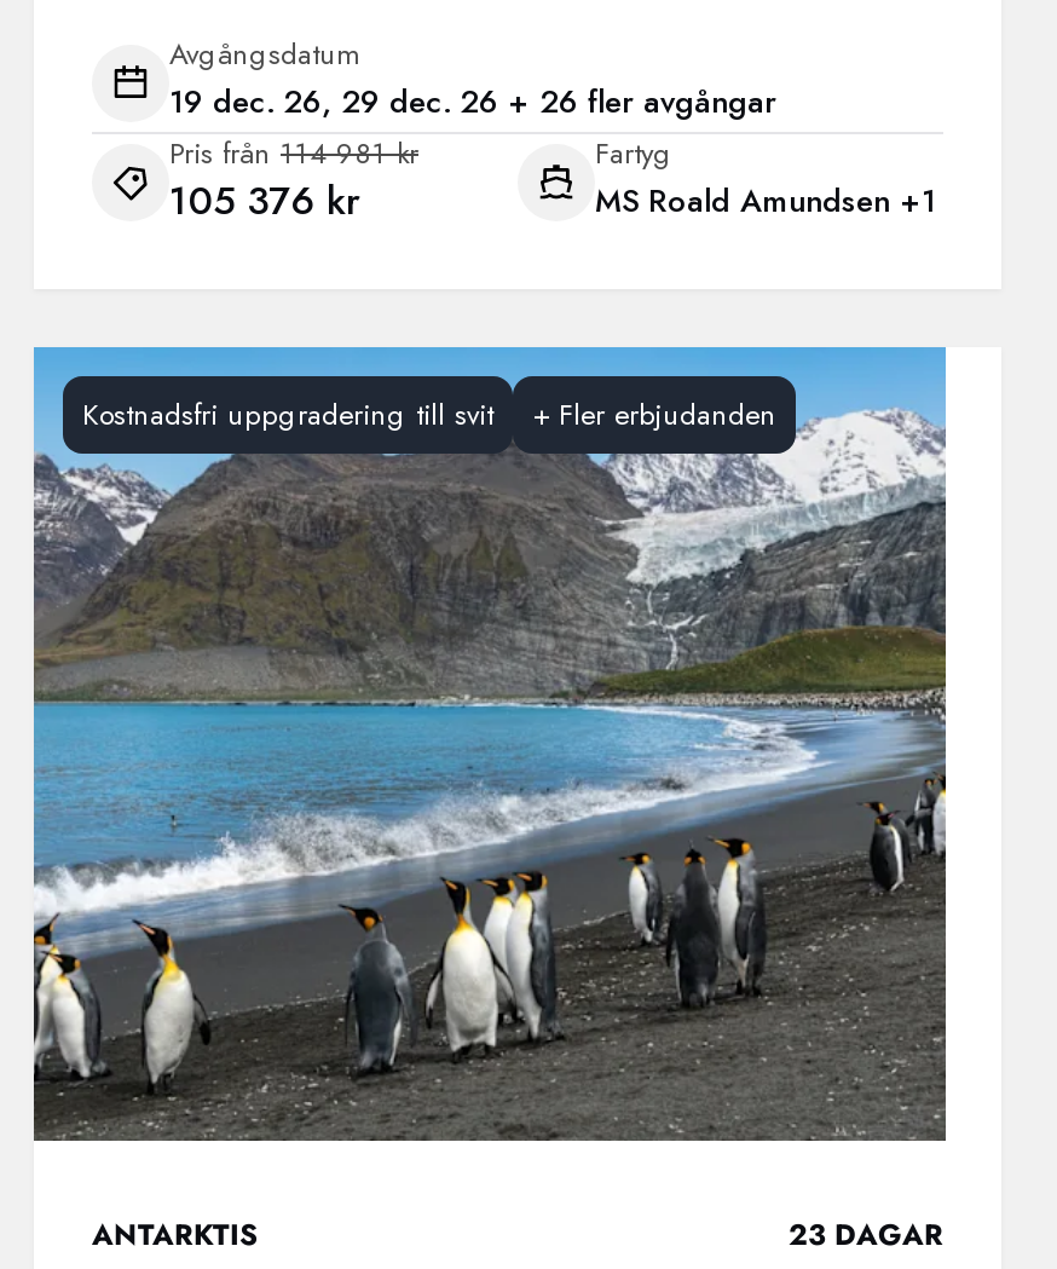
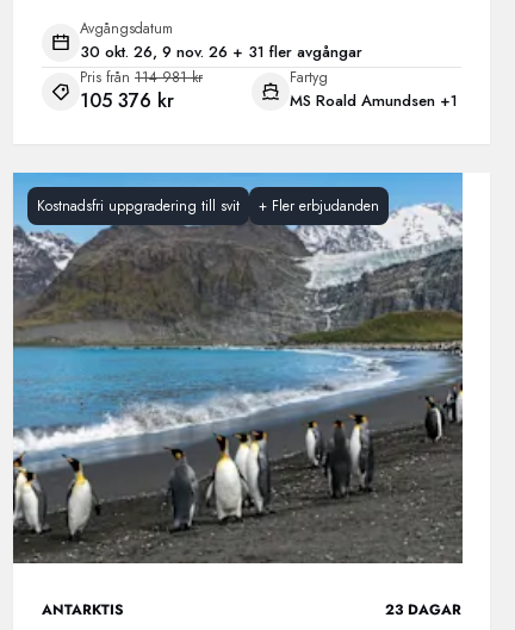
[169,78,776,124] 19 dec. 26, 29 dec. 26 + 26 fler avgångar -> [80,40,362,63] 30 okt. 26, 9 nov. 26 + 31 fler avgångar

